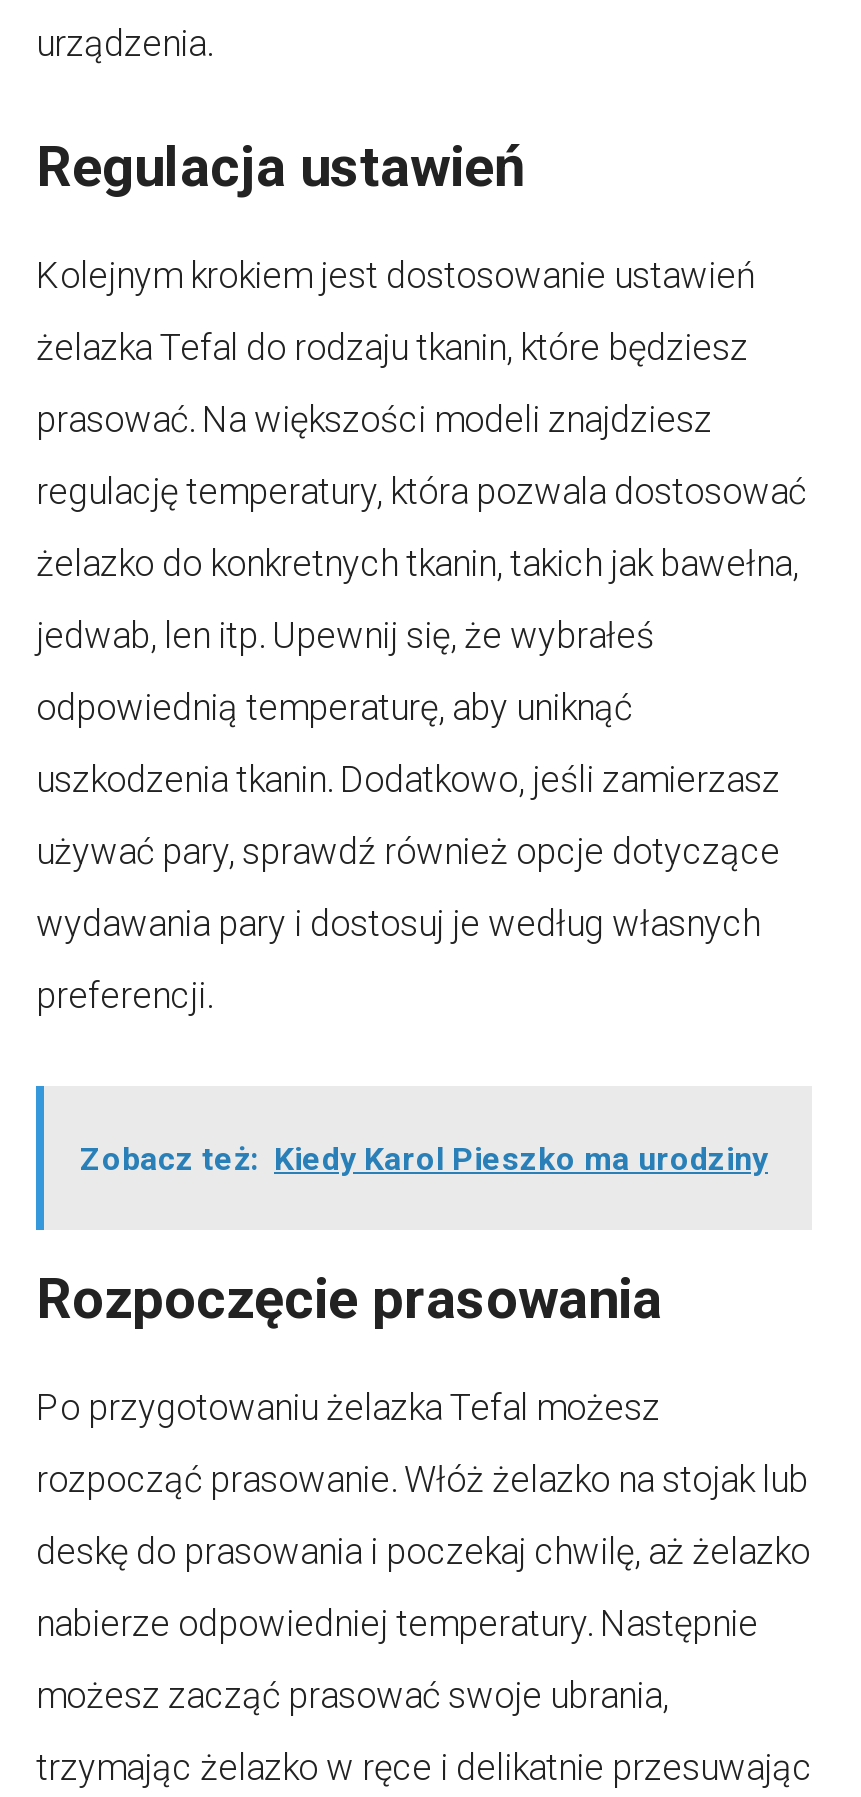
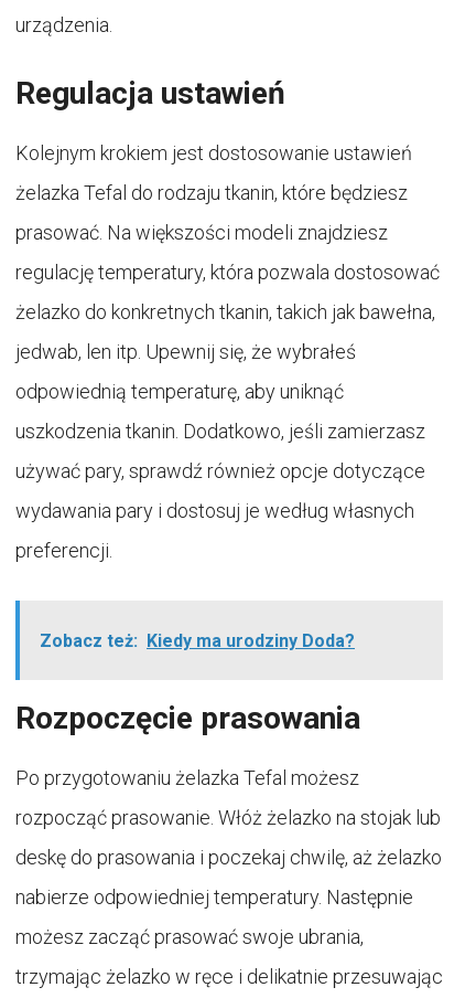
[80,1140,768,1178] Zobacz też: Kiedy Karol Pieszko ma urodziny -> [40,631,355,652] Zobacz też: Kiedy ma urodziny Doda?

